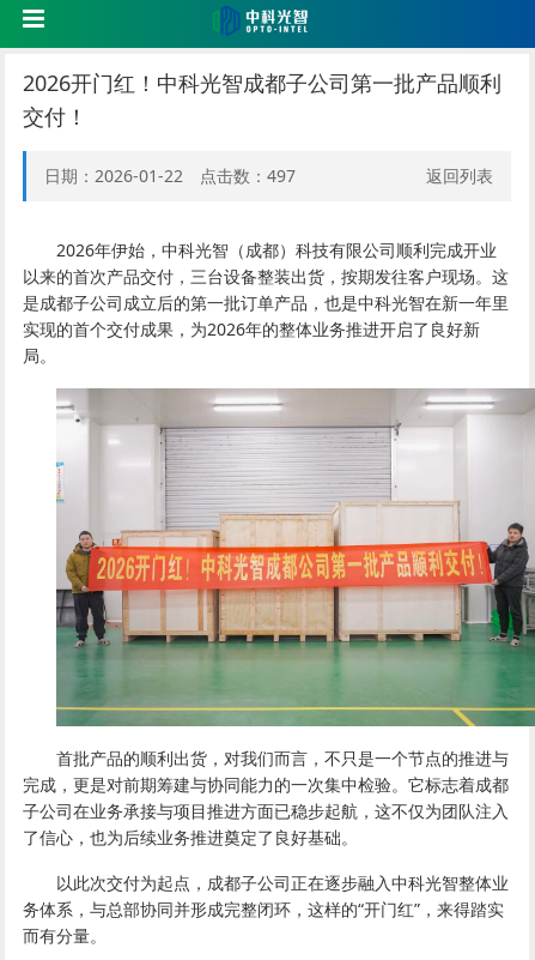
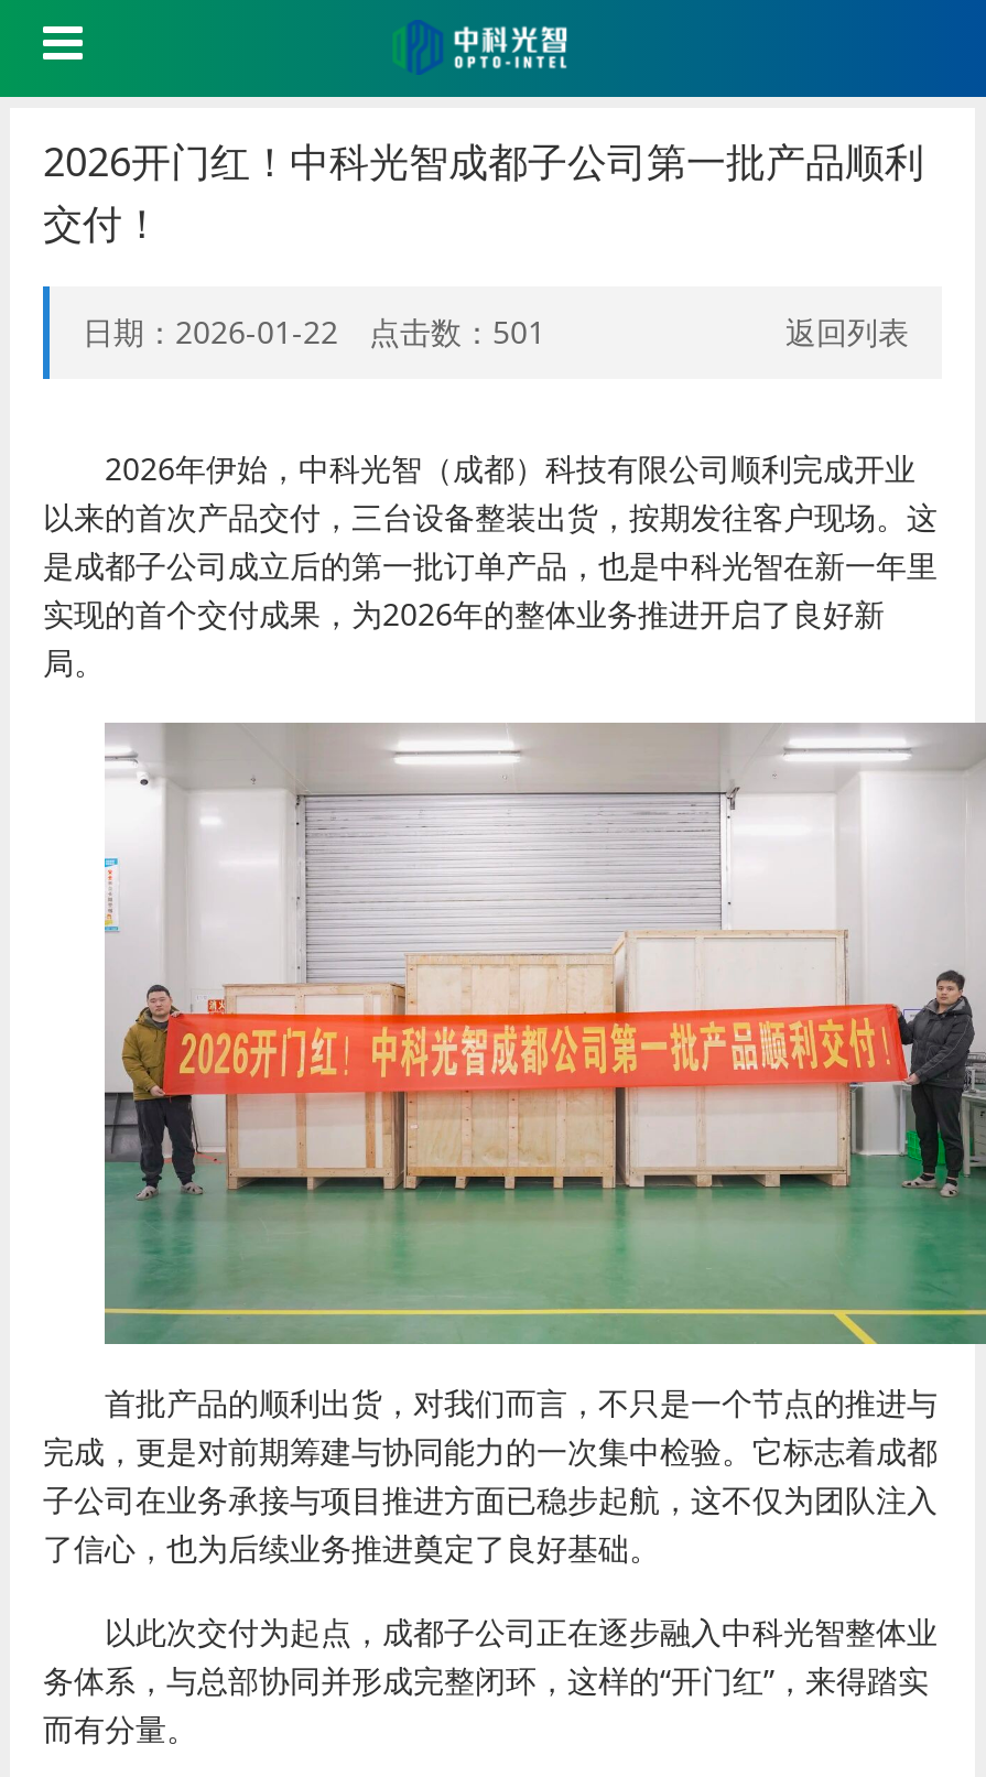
[44,164,296,187] 日期：2026-01-22 点击数：497 -> [83,311,545,353] 日期：2026-01-22 点击数：501

